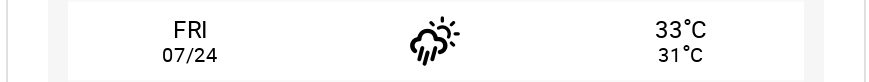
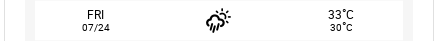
[658,35,704,68] 31°C -> [330,17,353,34] 30°C

